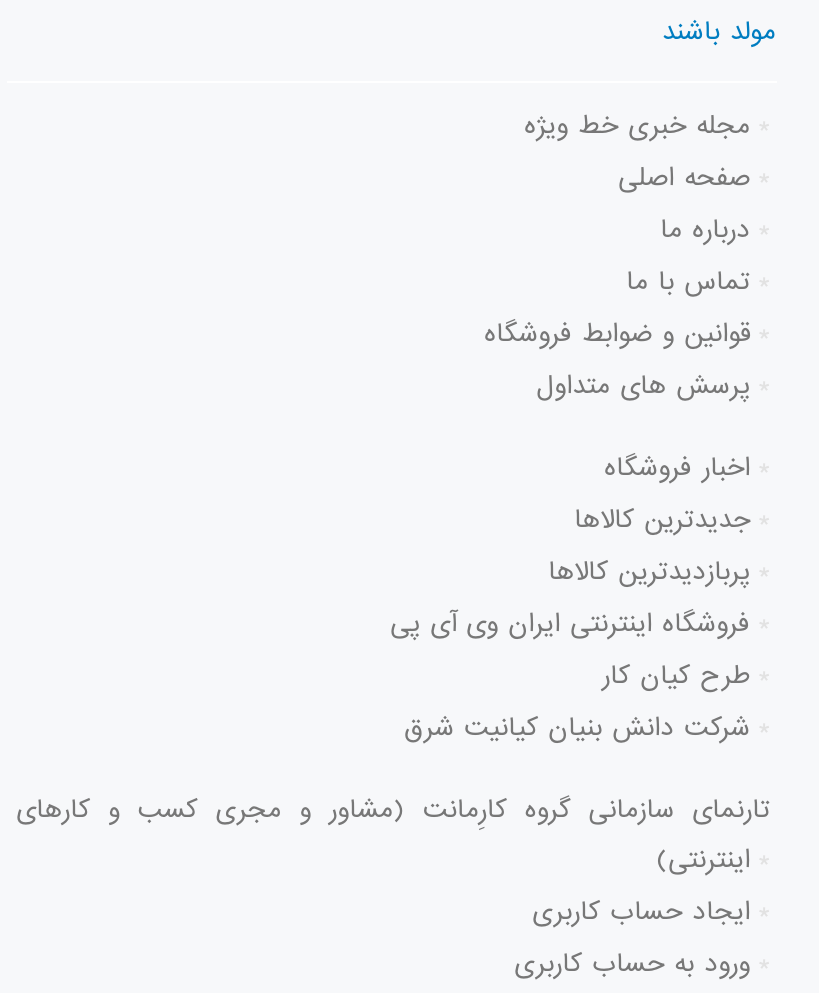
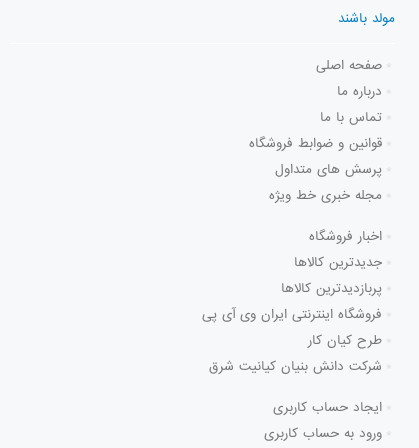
moved [524,107,750,145] -> [269,186,382,205]: مجله خبری خط ویژه
[16,791,770,879] تارنمای سازمانی گروه کارِمانت (مشاور و مجری کسب و کارهای | اینترنتی) -> none

